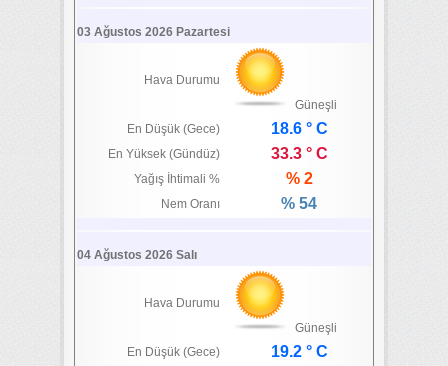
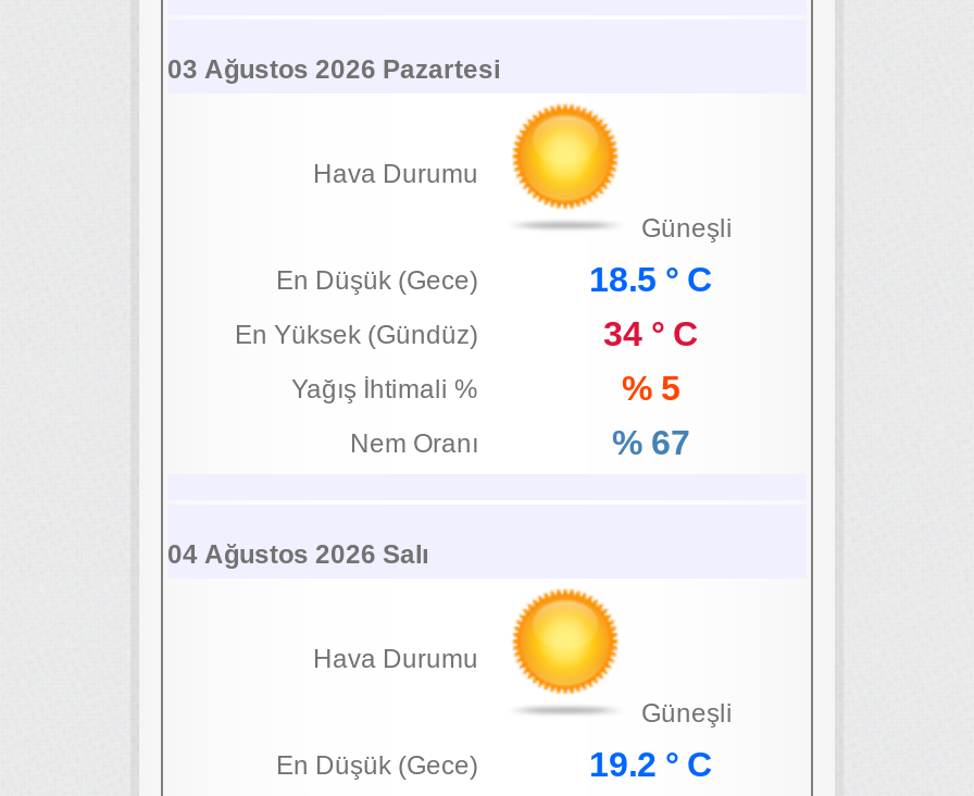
[271,120,328,137] 18.6 ° C -> [589,261,713,298] 18.5 ° C
[271,145,328,162] 33.3 ° C -> [603,315,699,352] 34 ° C
[286,170,313,187] % 2 -> [622,370,680,407] % 5
[281,195,317,212] % 54 -> [612,424,690,461] % 67

